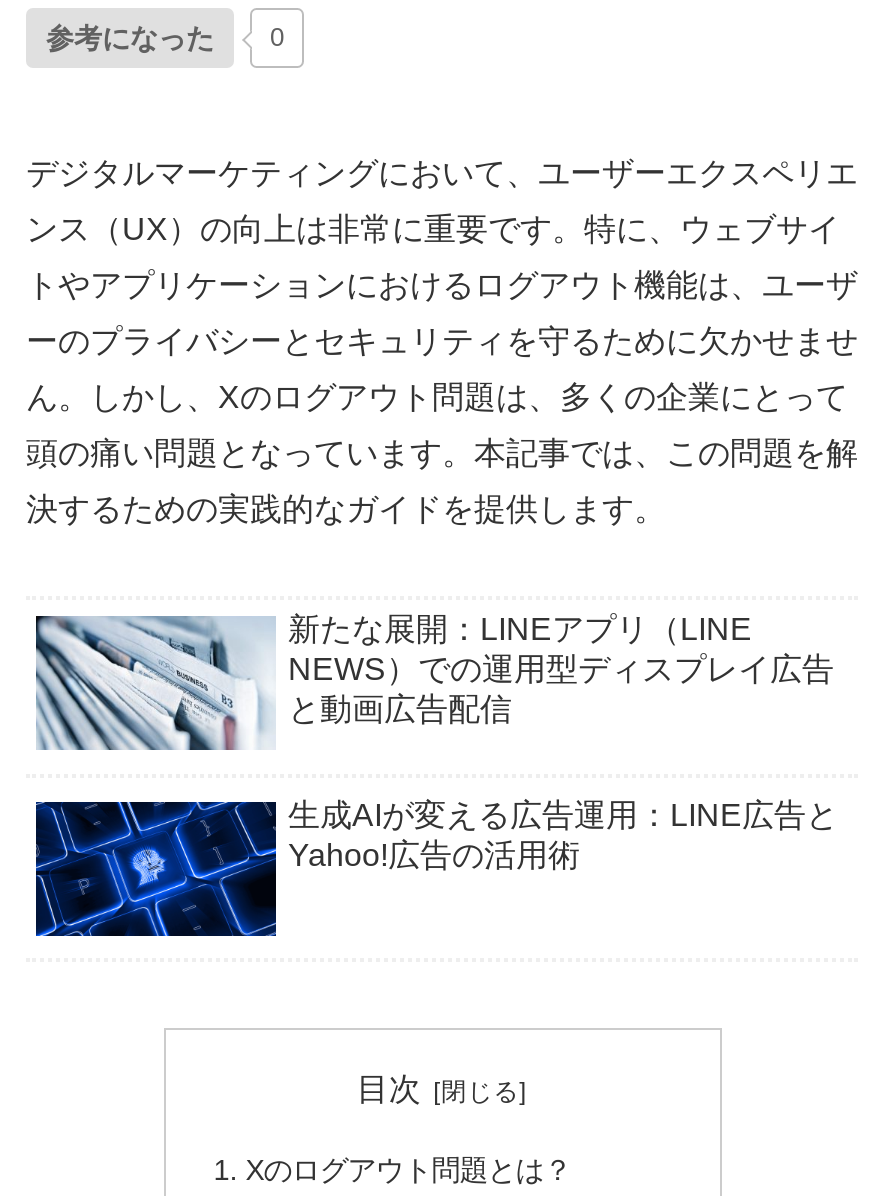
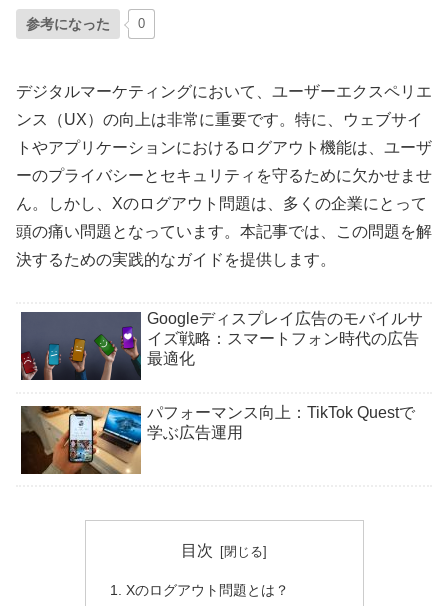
[36,612,834,751] [image] | 新たな展開：LINEアプリ（LINE | NEWS）での運用型ディスプレイ広告 | と動画広告配信 -> [20,310,423,381] [image] | Googleディスプレイ広告のモバイルサ | イズ戦略：スマートフォン時代の広告 | 最適化
[34,798,838,939] [image] | 生成AIが変える広告運用：LINE広告と | Yahoo!広告の活用術 -> [20,404,415,475] [image] | パフォーマンス向上：TikTok Questで | 学ぶ広告運用

